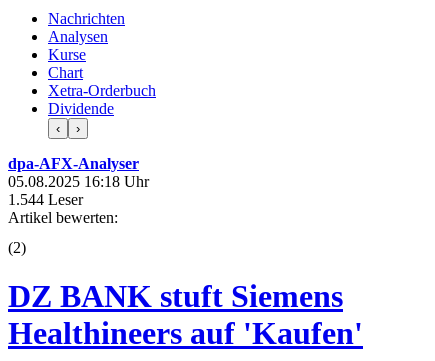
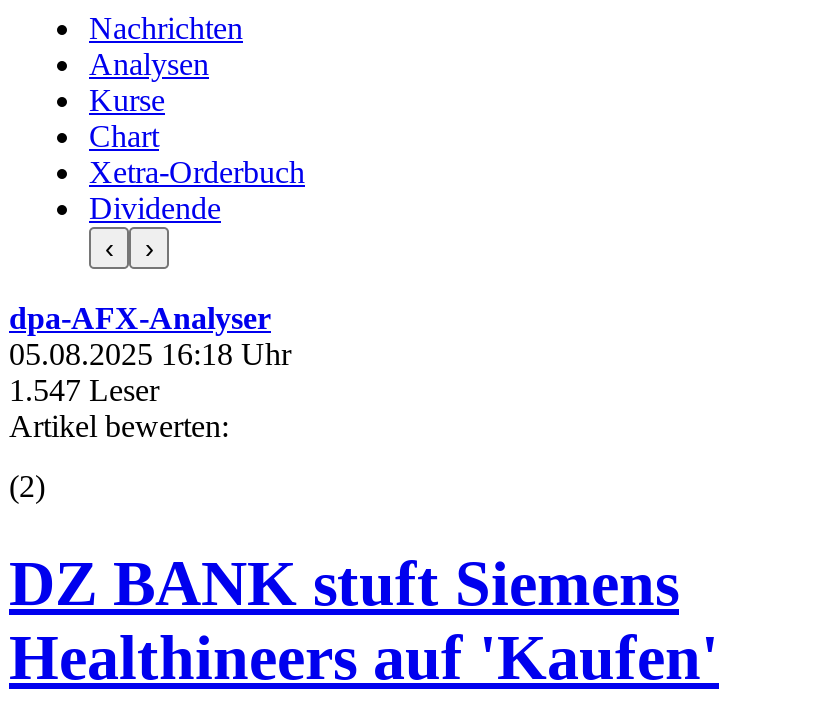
[8,191,83,208] 1.544 Leser -> [9,373,159,407] 1.547 Leser

